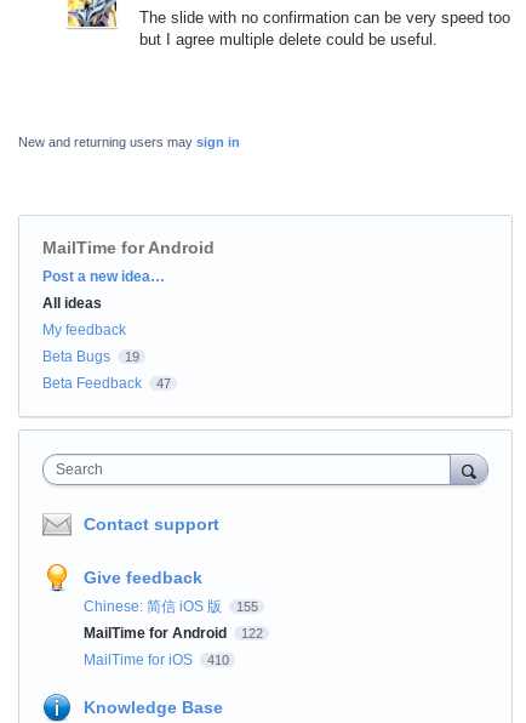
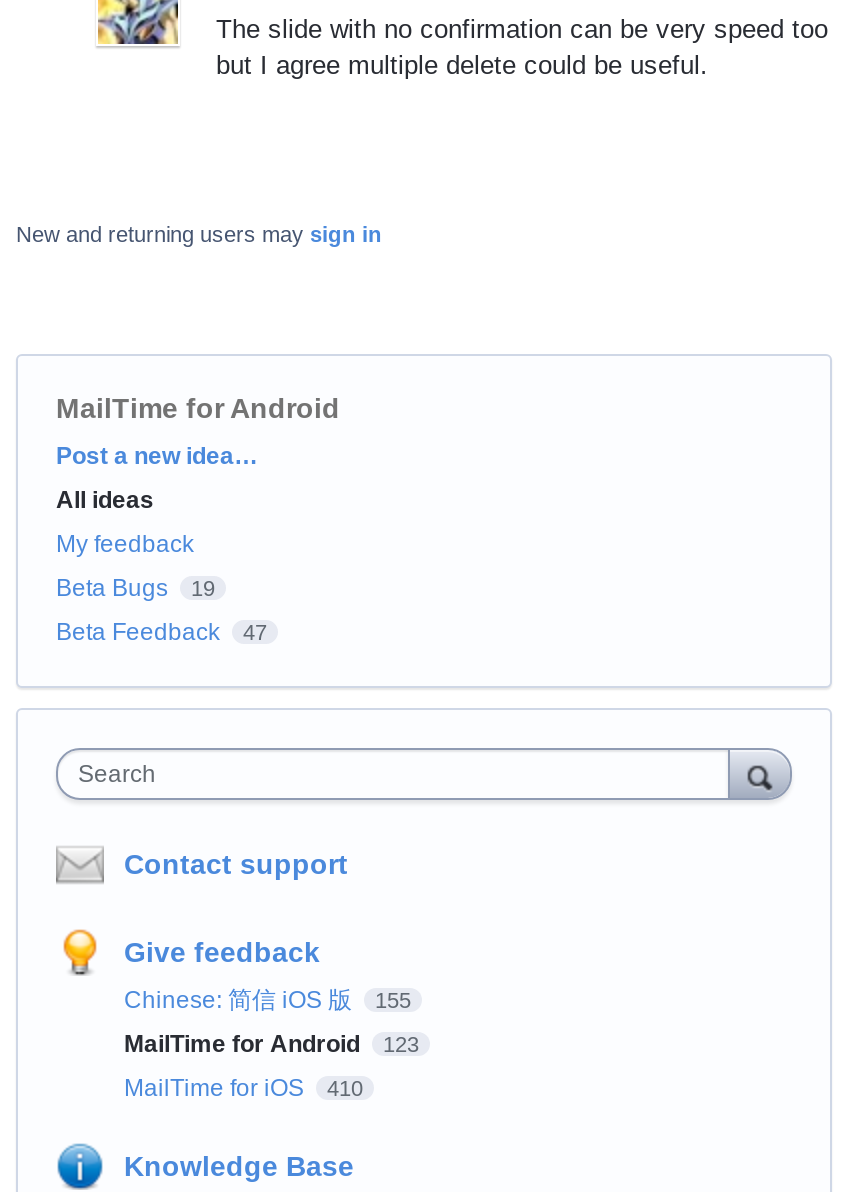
[84,624,262,641] MailTime for Android 122 -> [124,1029,419,1057] MailTime for Android 123

